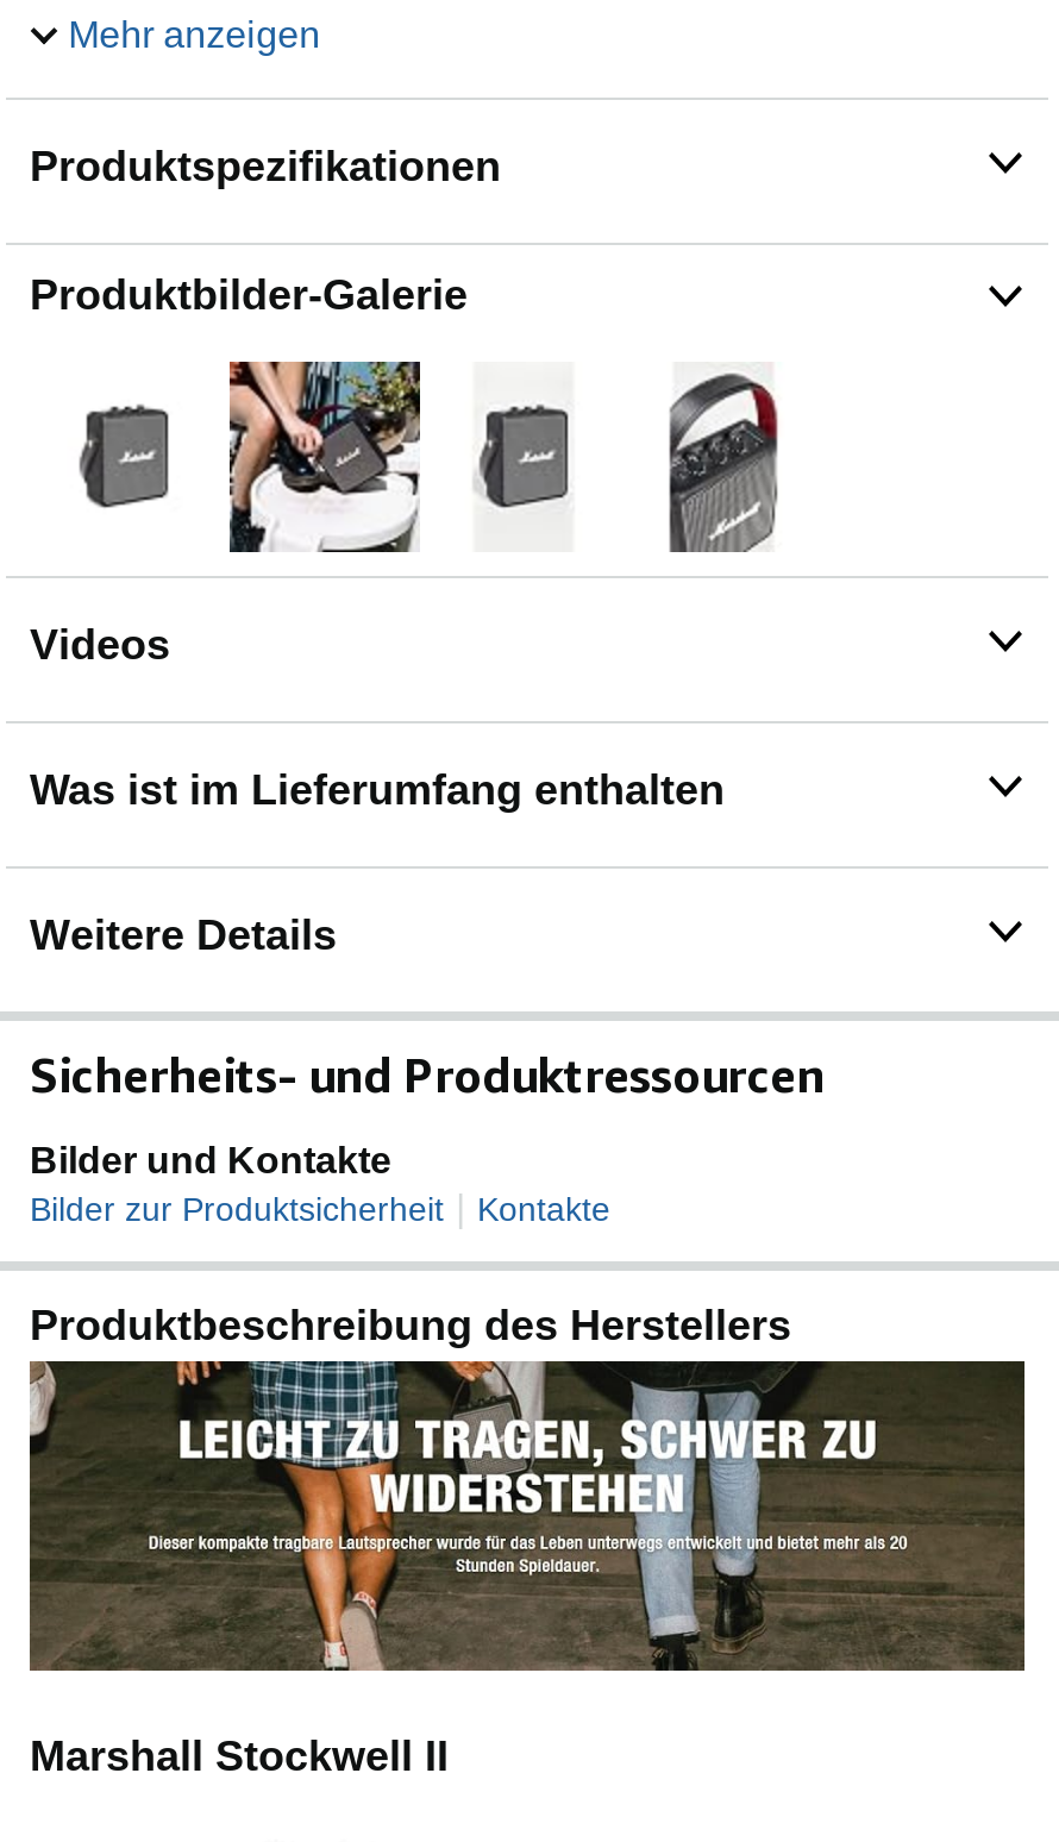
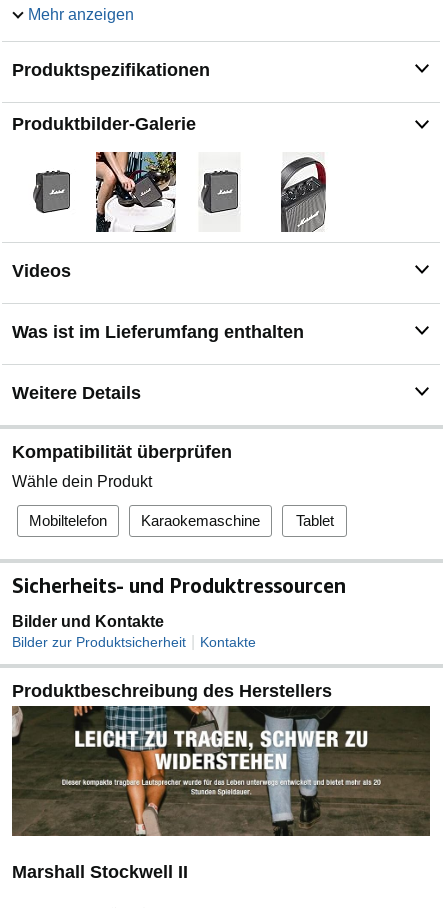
none -> [12,442,333,529] Kompatibilität überprüfen | Wähle dein Produkt | Mobiltelefon | Karaokemaschine | Tablet

